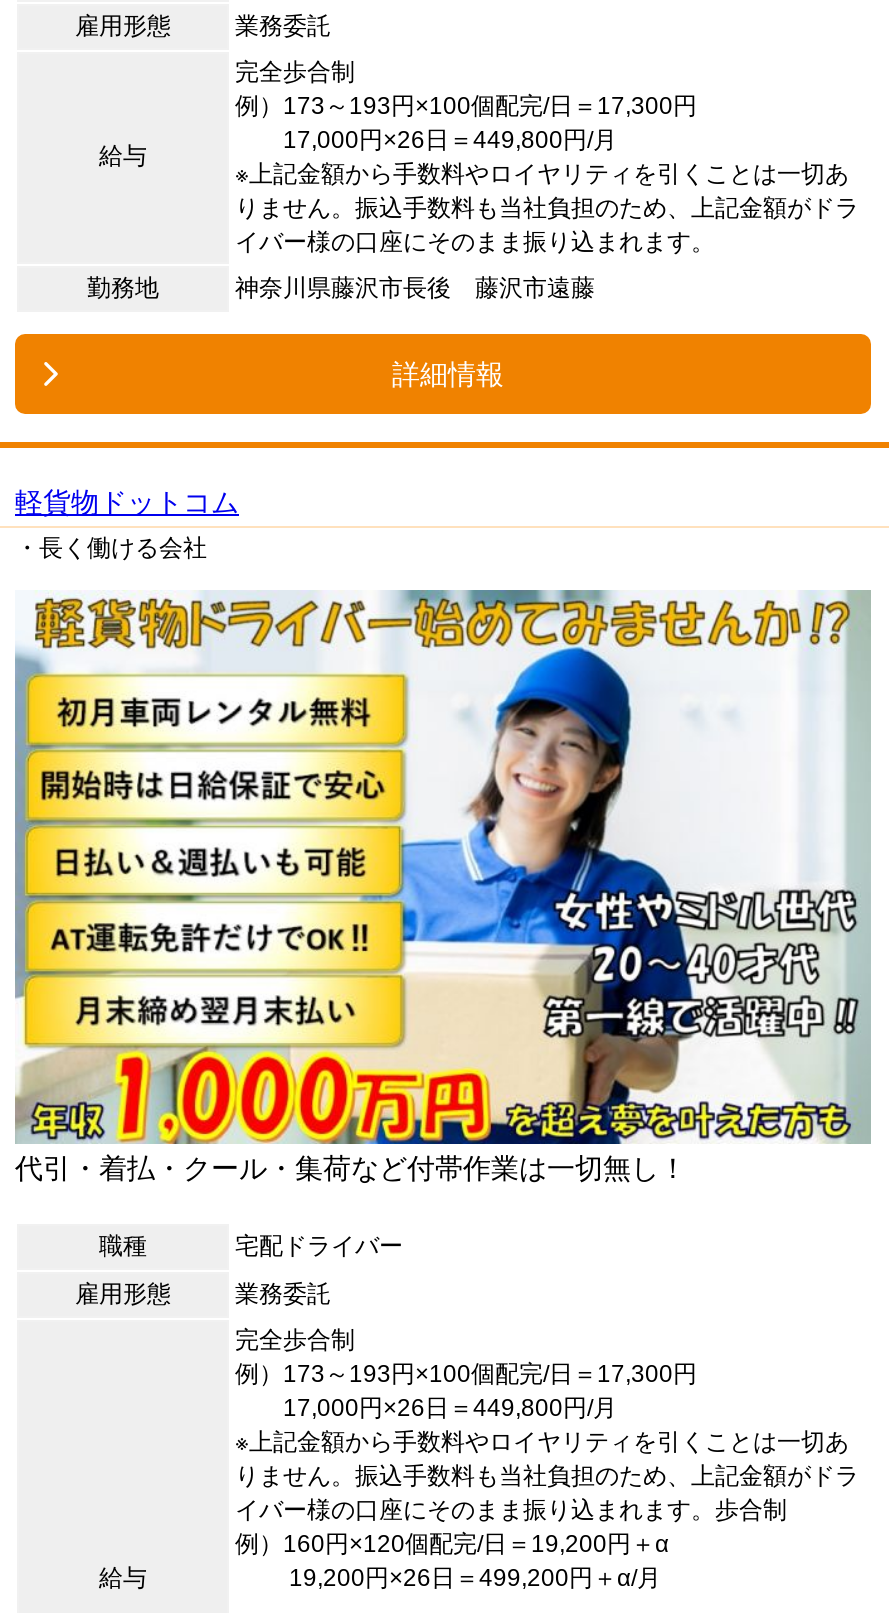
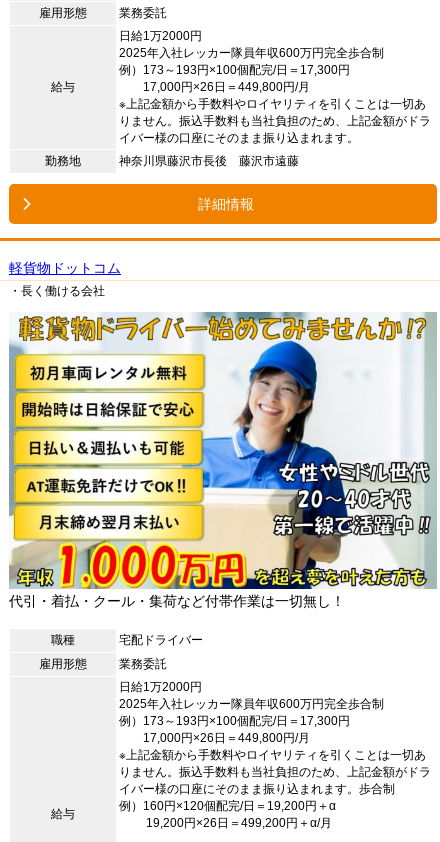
[235,59,355,87] 完全歩合制 -> [119,29,384,60] 日給1万2000円 | 2025年入社レッカー隊員年収600万円完全歩合制
[235,1325,355,1353] 完全歩合制 -> [119,680,384,711] 日給1万2000円 | 2025年入社レッカー隊員年収600万円完全歩合制

